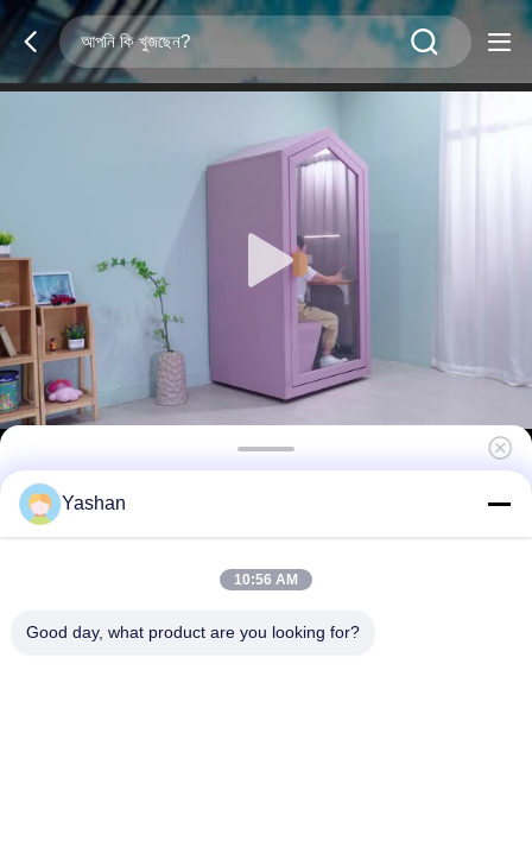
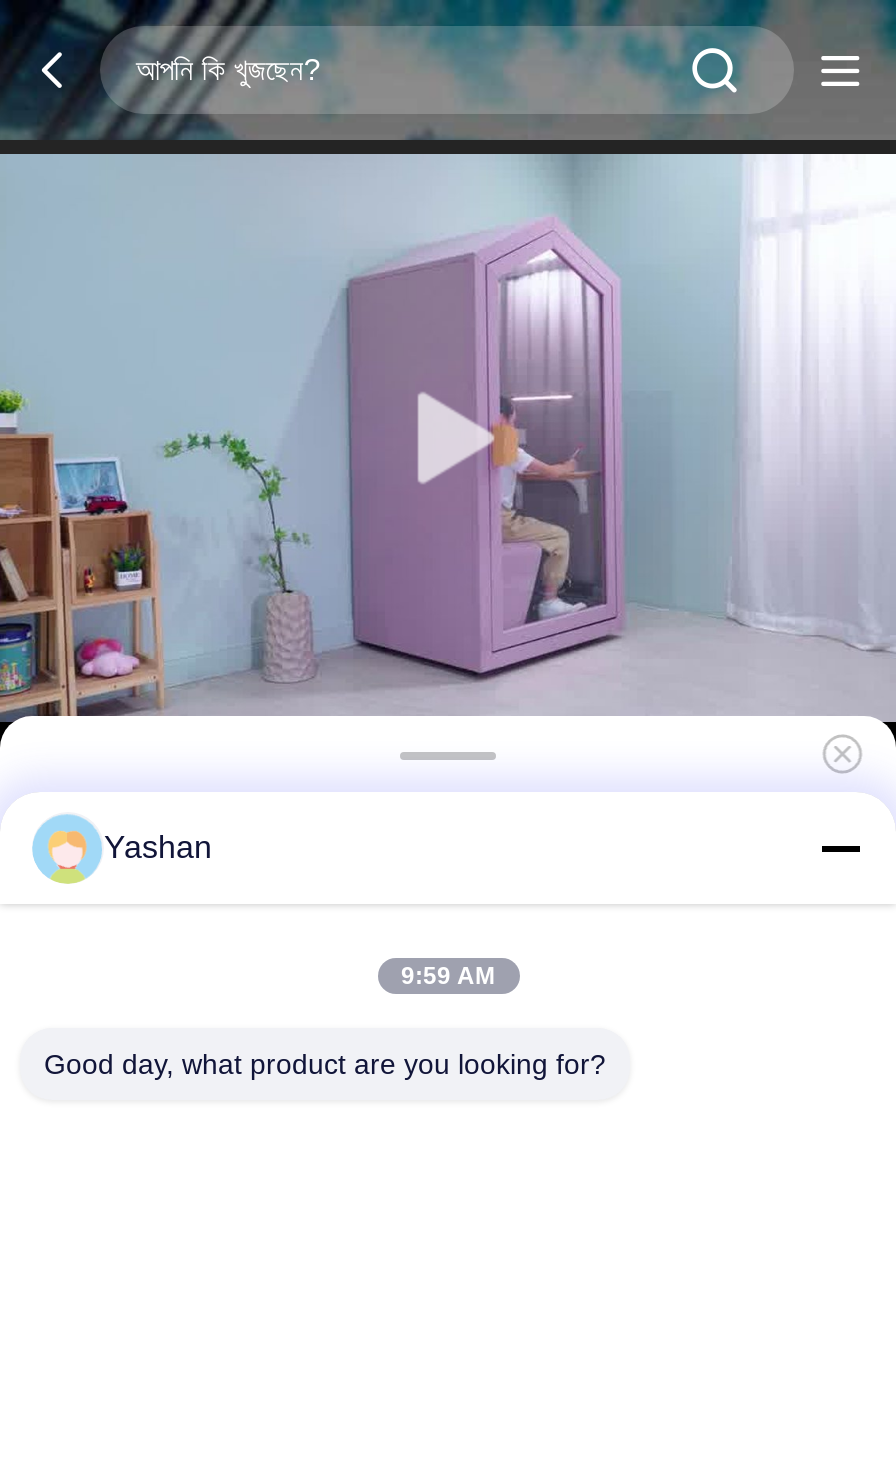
[234,571,298,588] 10:56 AM -> [401,962,495,990] 9:59 AM

